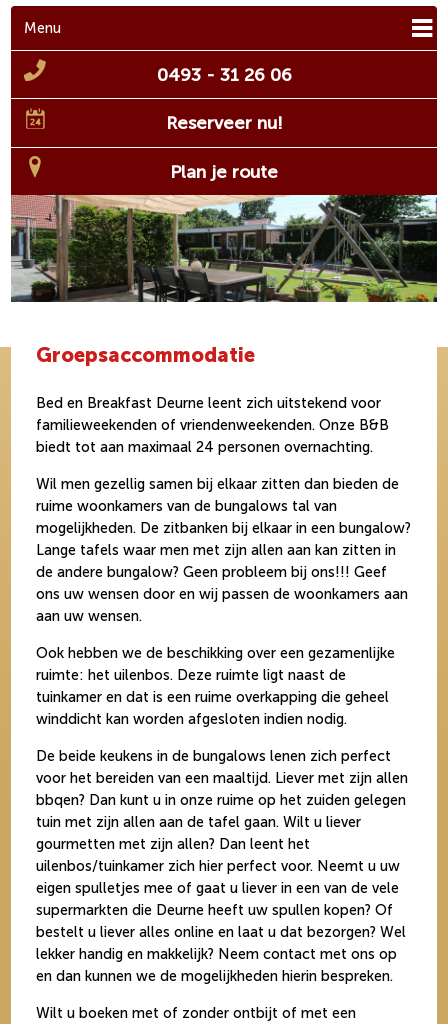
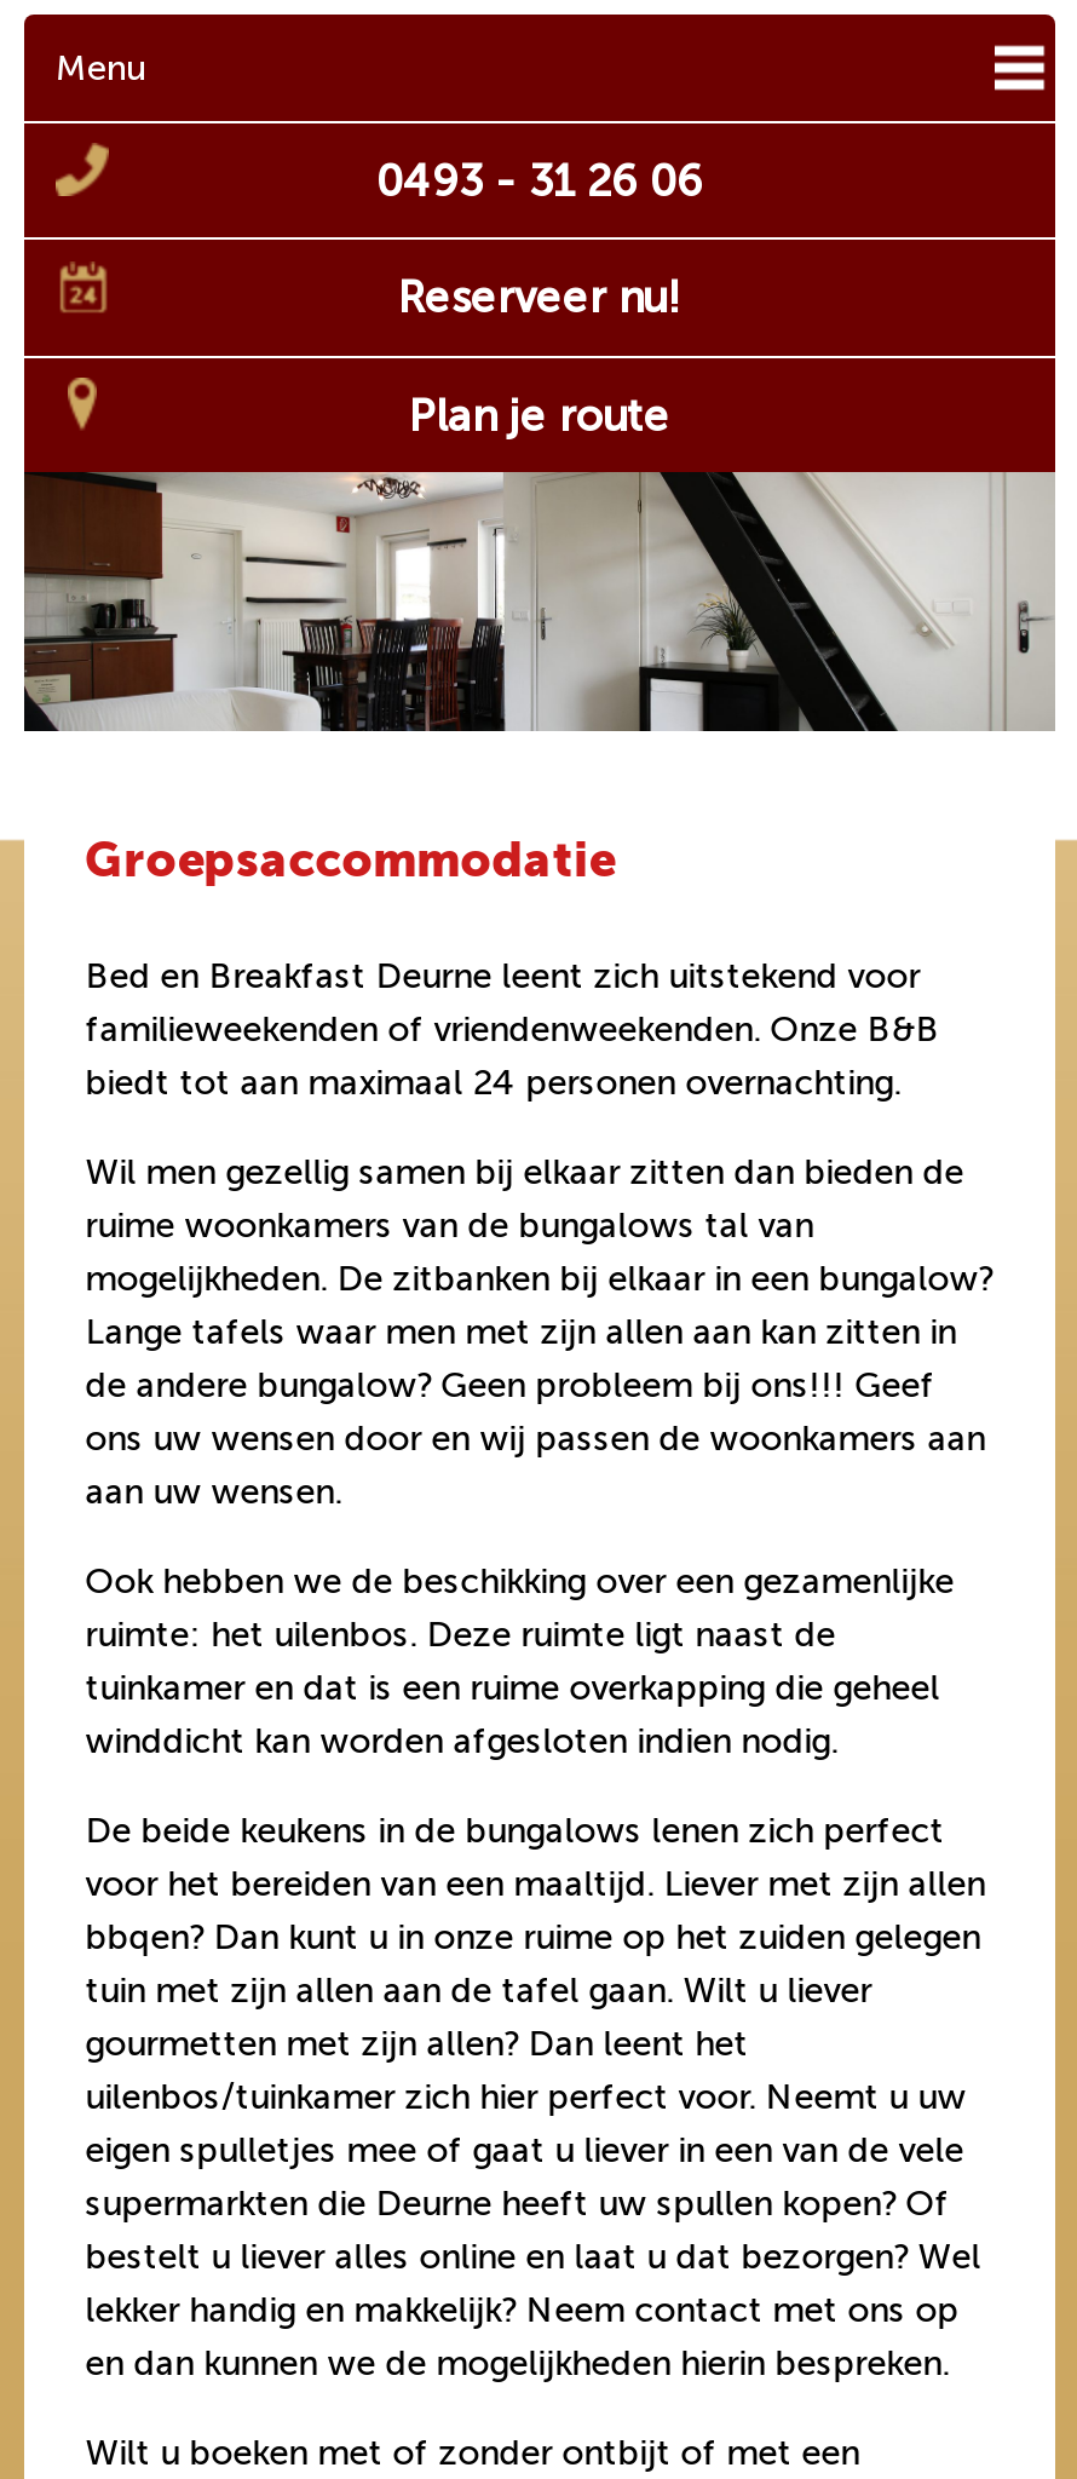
[10,194,438,303] [image] -> [22,470,1055,734] [image]

